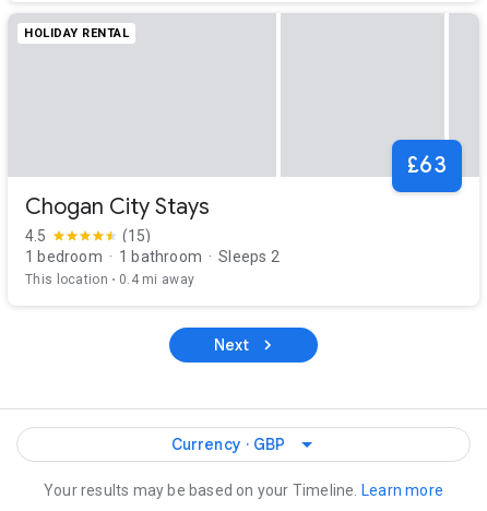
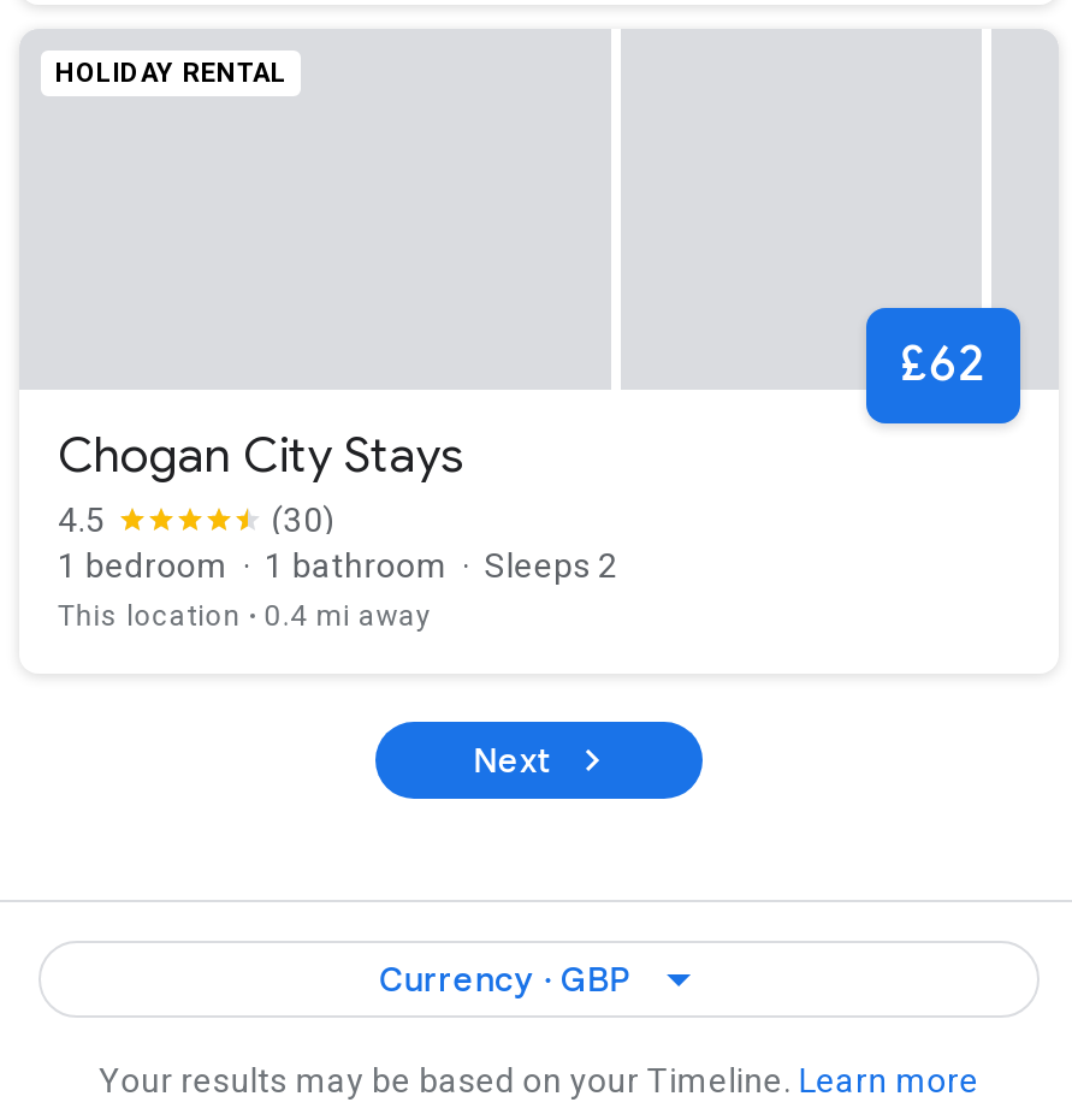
[408,152,446,179] £63 -> [902,334,985,395] £62
[122,227,151,245] (15) -> [271,500,335,539] (30)

